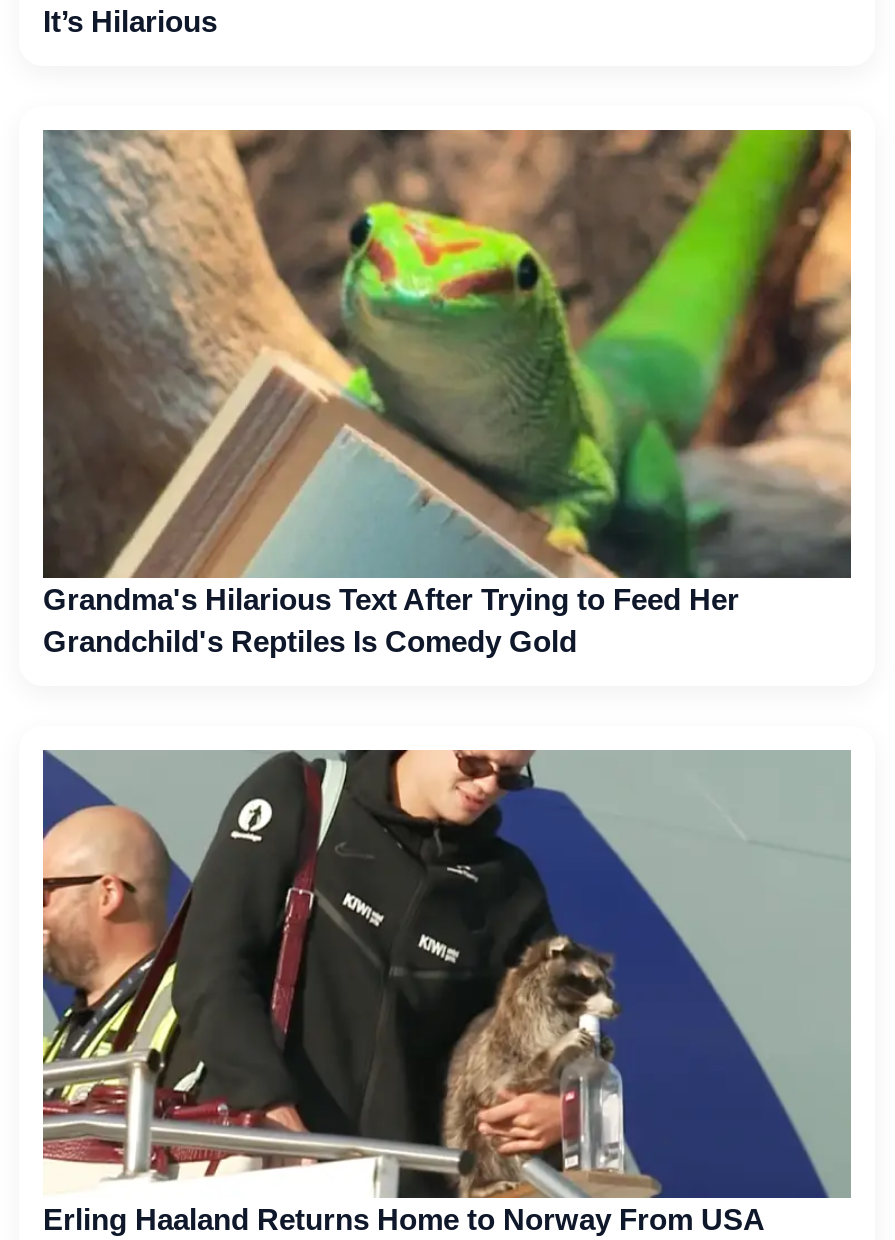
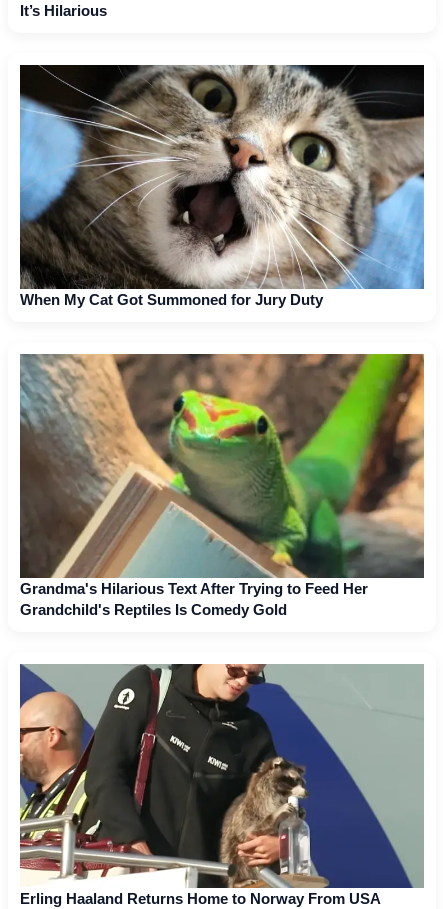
none -> [19,64,425,308] [image] | When My Cat Got Summoned for Jury Duty

